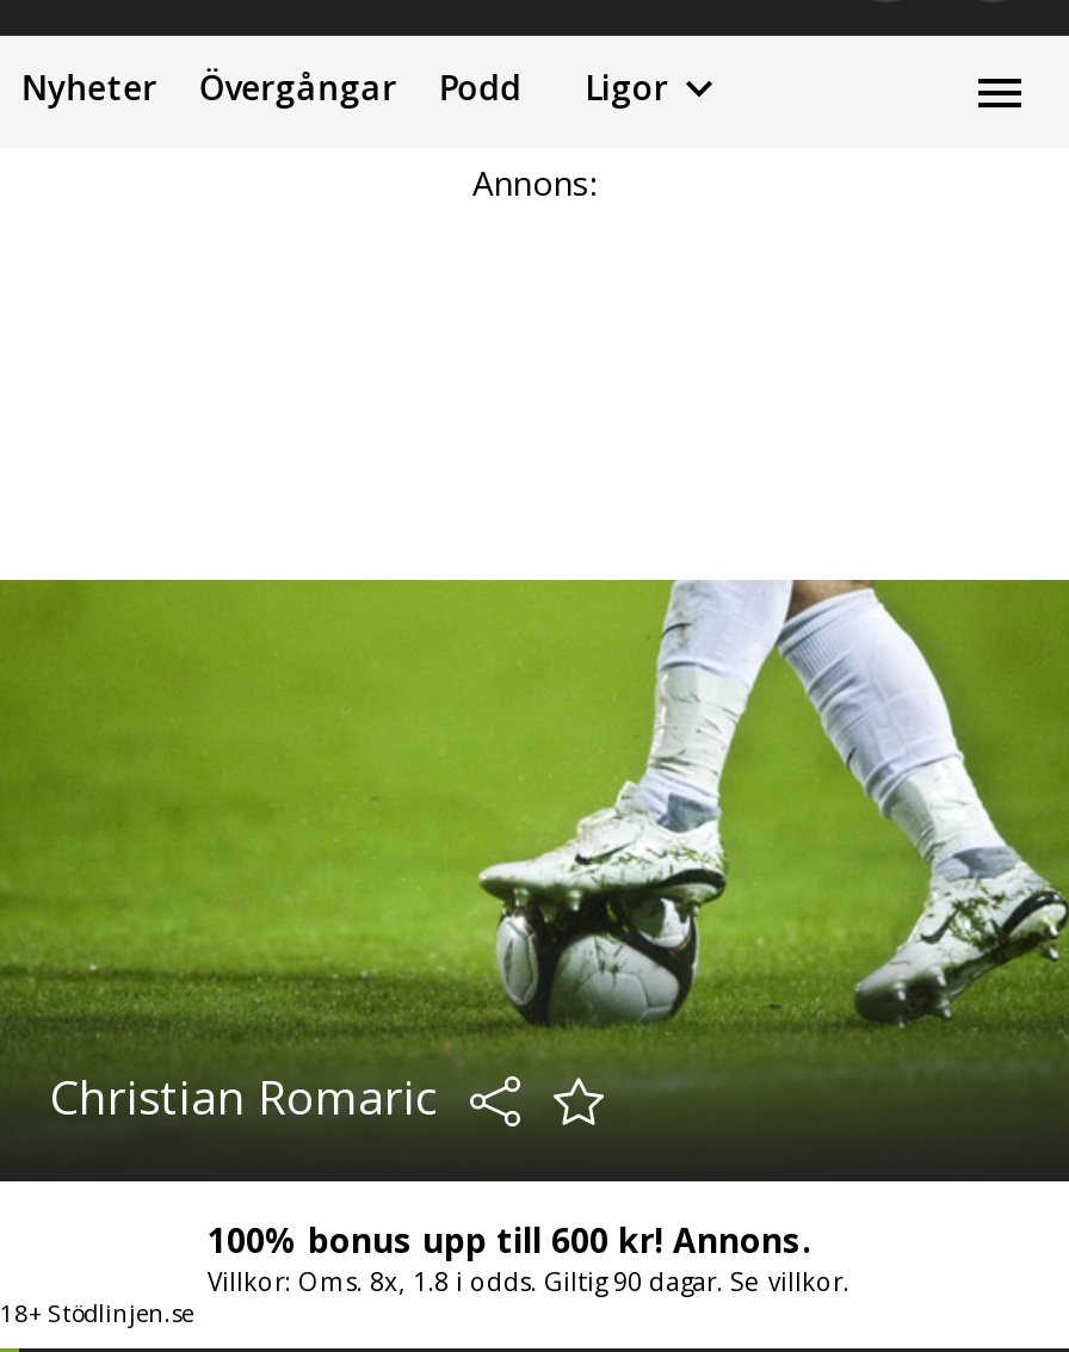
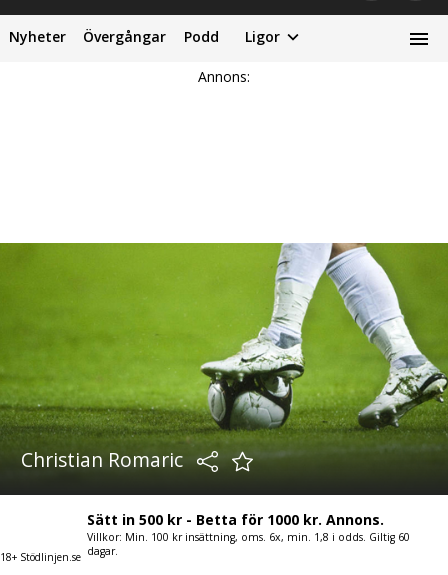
[208,1217,849,1298] 100% bonus upp till 600 kr! Annons. | Villkor: Oms. 8x, 1.8 i odds. Giltig 90 dagar. Se villkor. -> [87,510,410,558] Sätt in 500 kr - Betta för 1000 kr. Annons. | Villkor: Min. 100 kr insättning, oms. 6x, min. 1,8 i odds. Giltig 60 | dagar.

